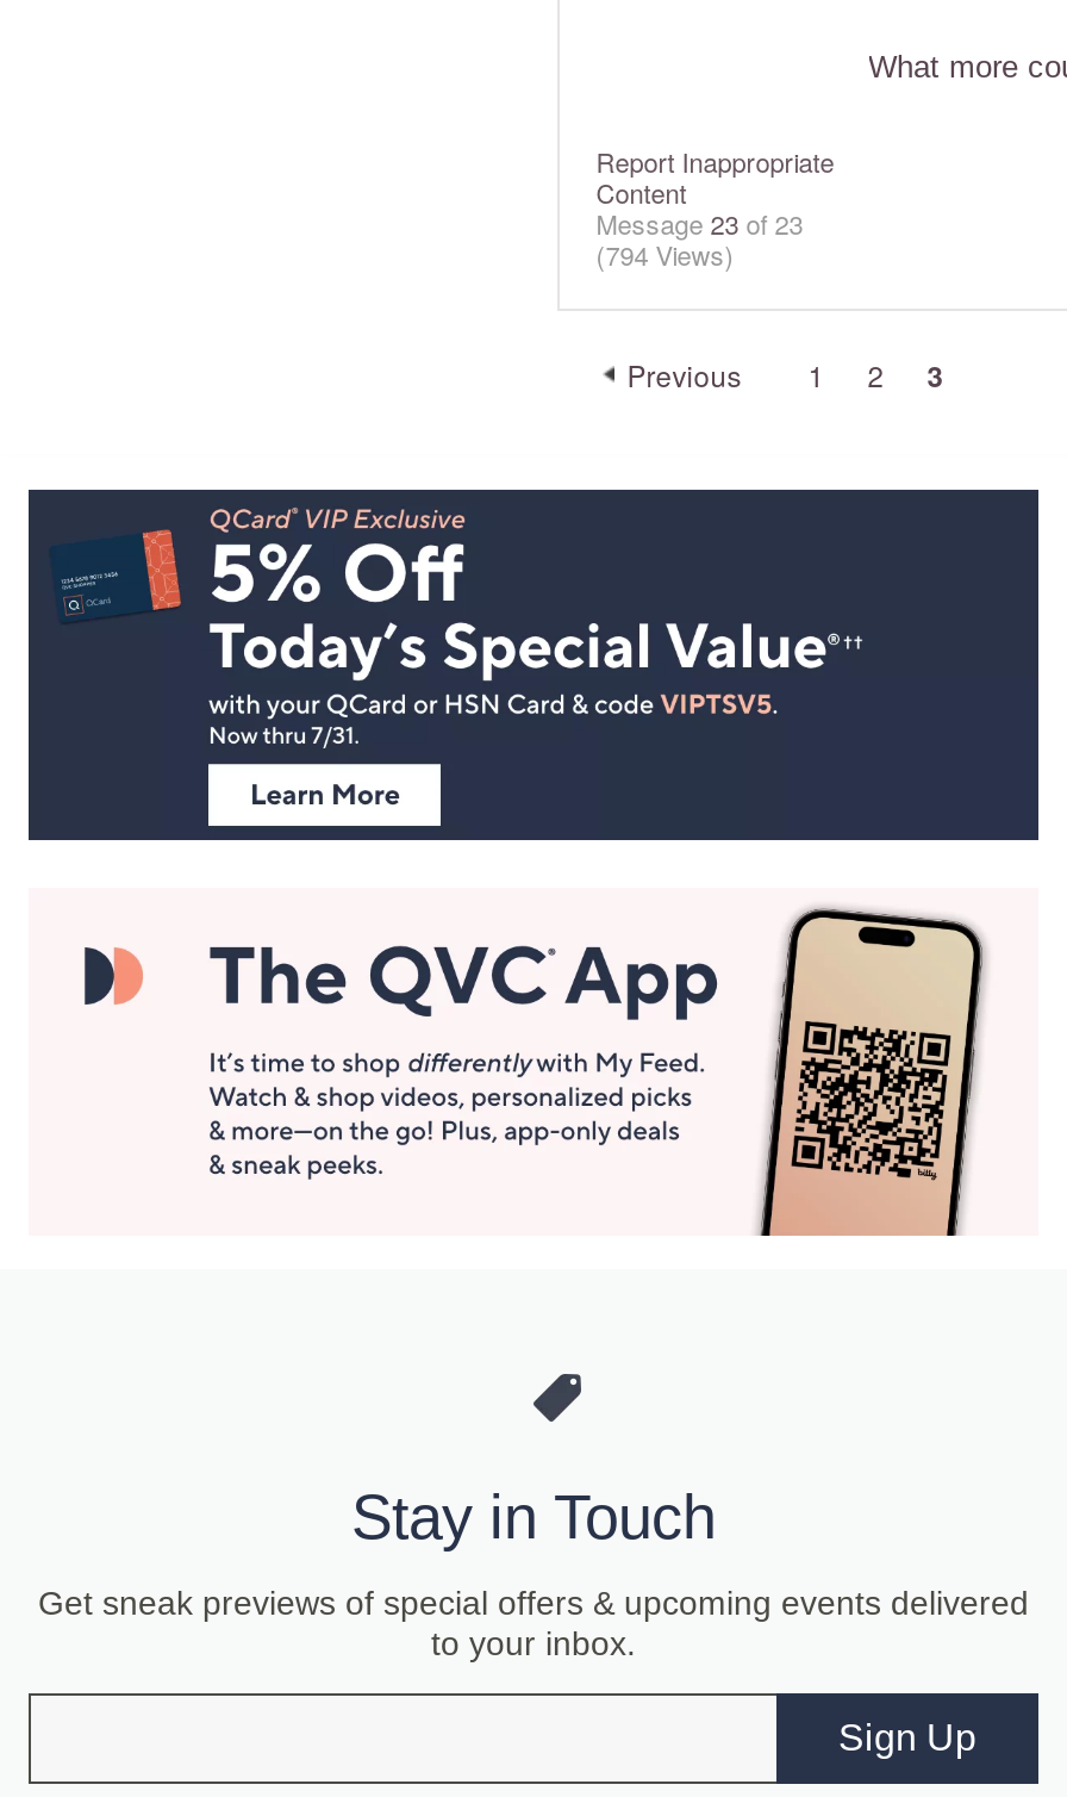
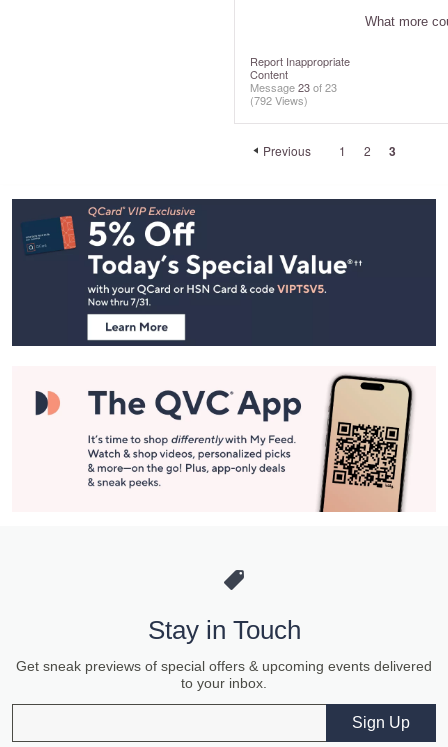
[596,236,734,274] (794 Views) -> [250,92,308,108] (792 Views)

